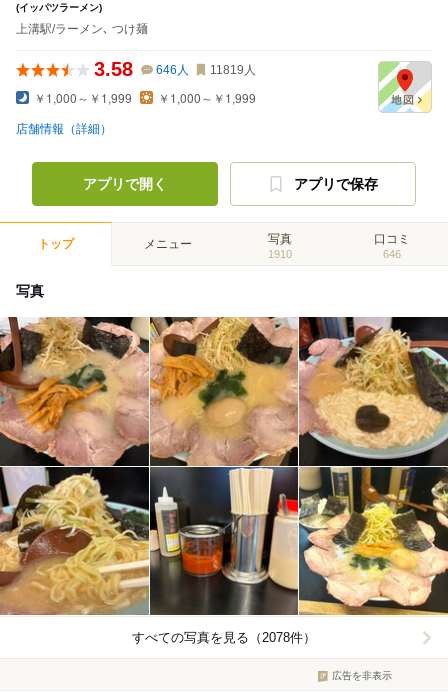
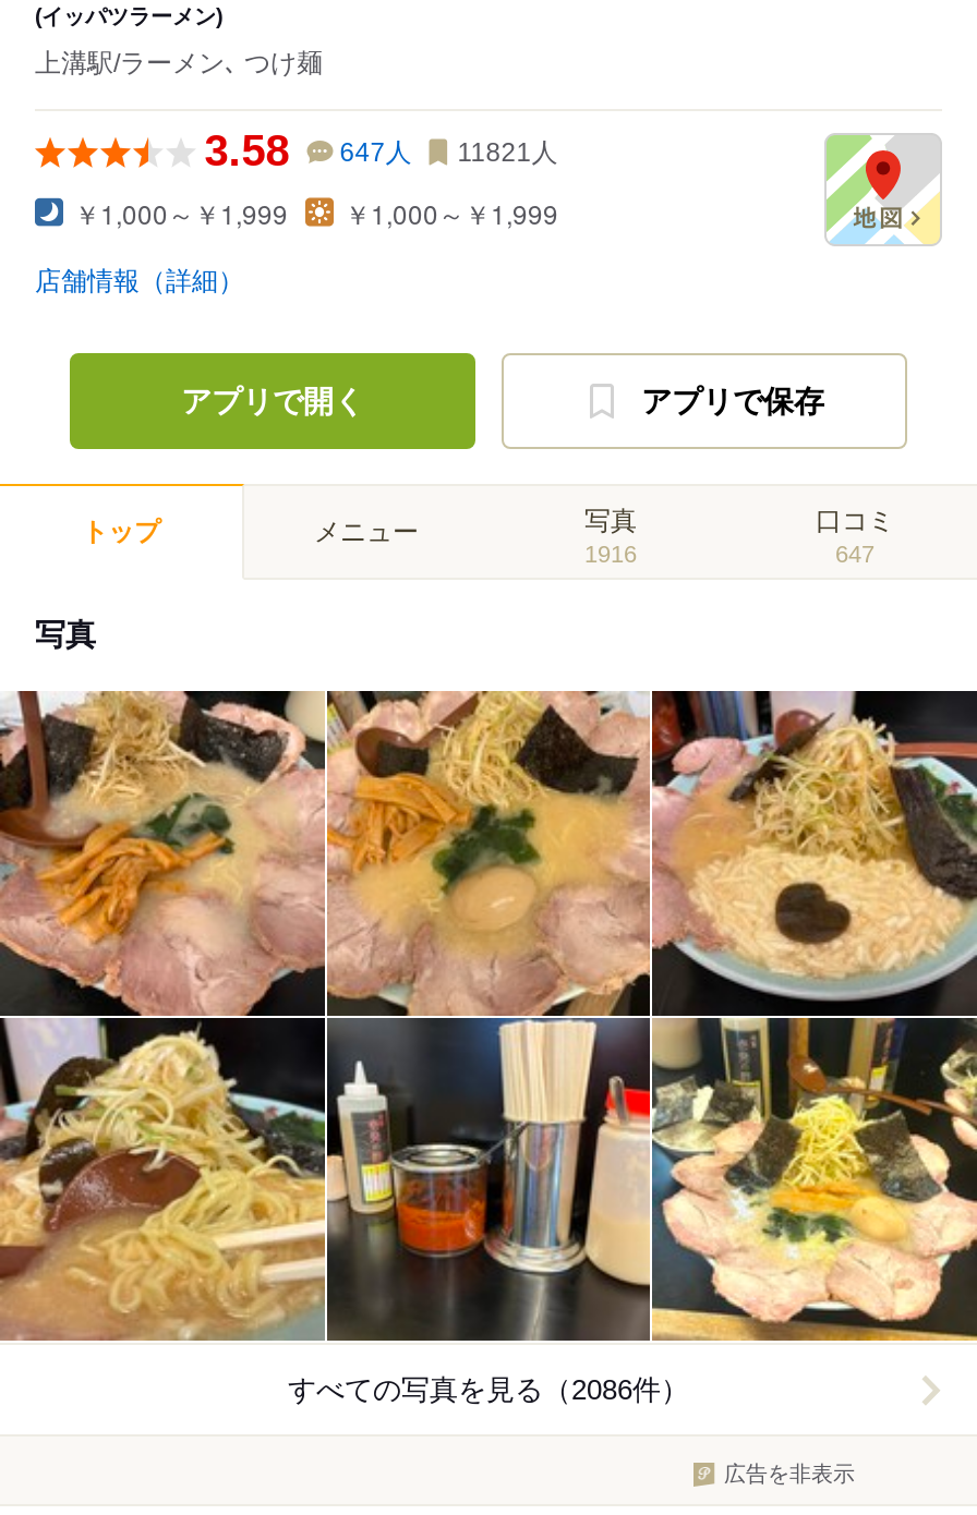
[156,63,189,77] 646人 -> [340,137,412,168] 647人
[210,63,256,77] 11819人 -> [458,137,558,168] 11821人
[268,248,292,260] 1910 -> [584,541,637,567] 1916
[383,248,401,260] 646 -> [835,541,875,567] 647
[132,630,316,645] すべての写真を見る（2078件） -> [288,1374,689,1407] すべての写真を見る（2086件）

